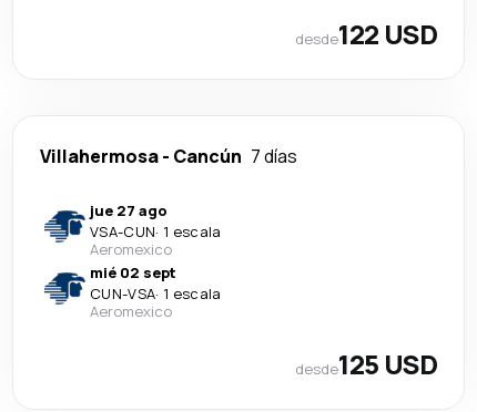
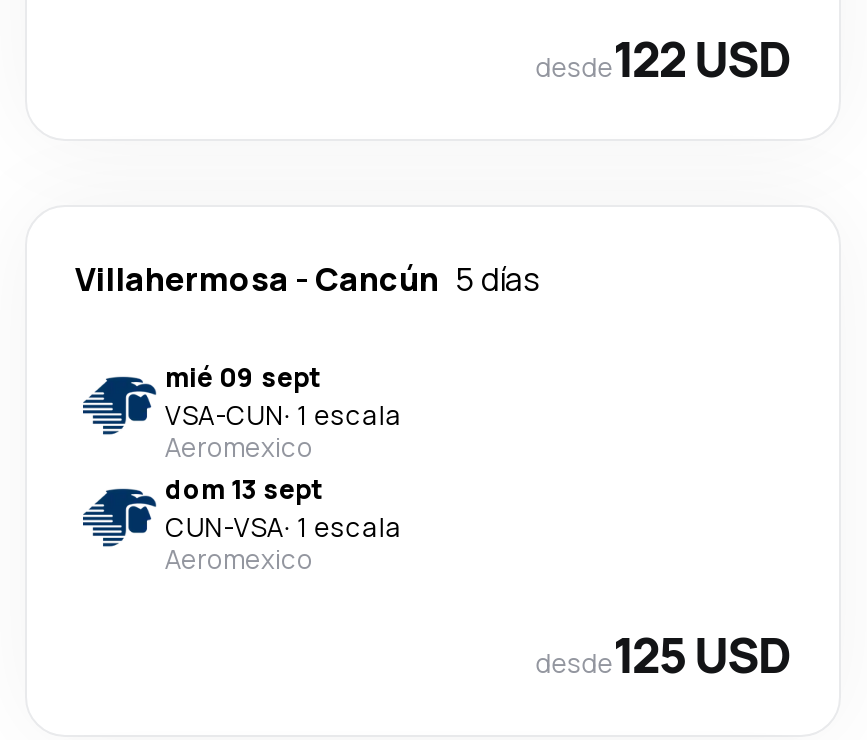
[40,144,297,168] Villahermosa - Cancún 7 días -> [75,256,541,300] Villahermosa - Cancún 5 días
[90,200,168,220] jue 27 ago -> [165,358,321,394] mié 09 sept
[90,262,176,282] mié 02 sept -> [165,470,323,506] dom 13 sept

